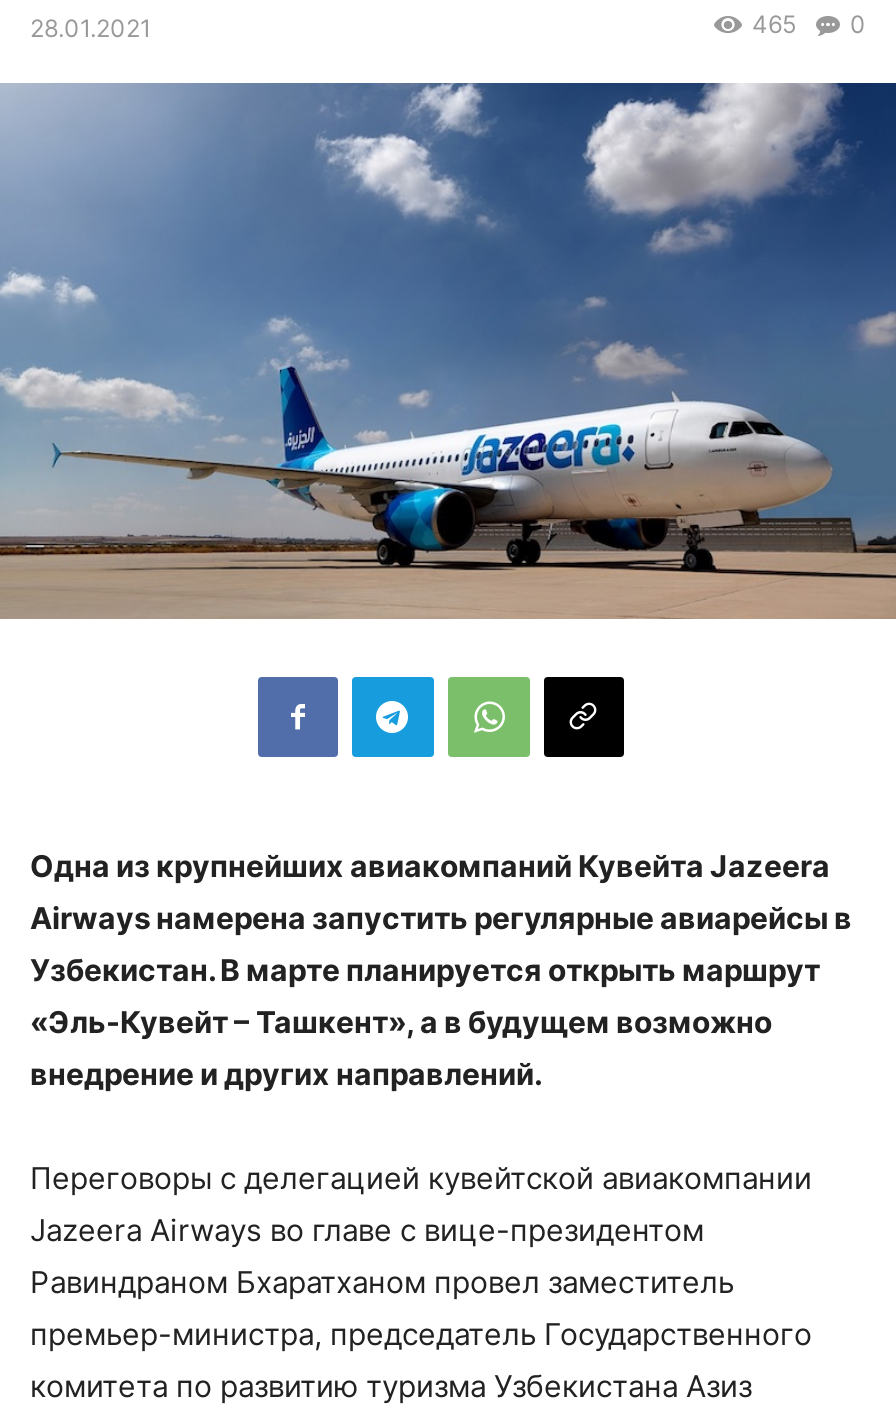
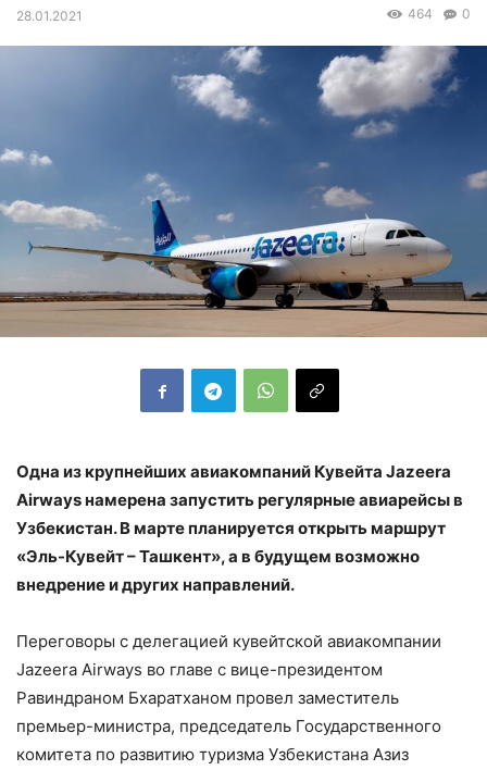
[752,9,866,39] 465 0 -> [408,5,471,22] 464 0

